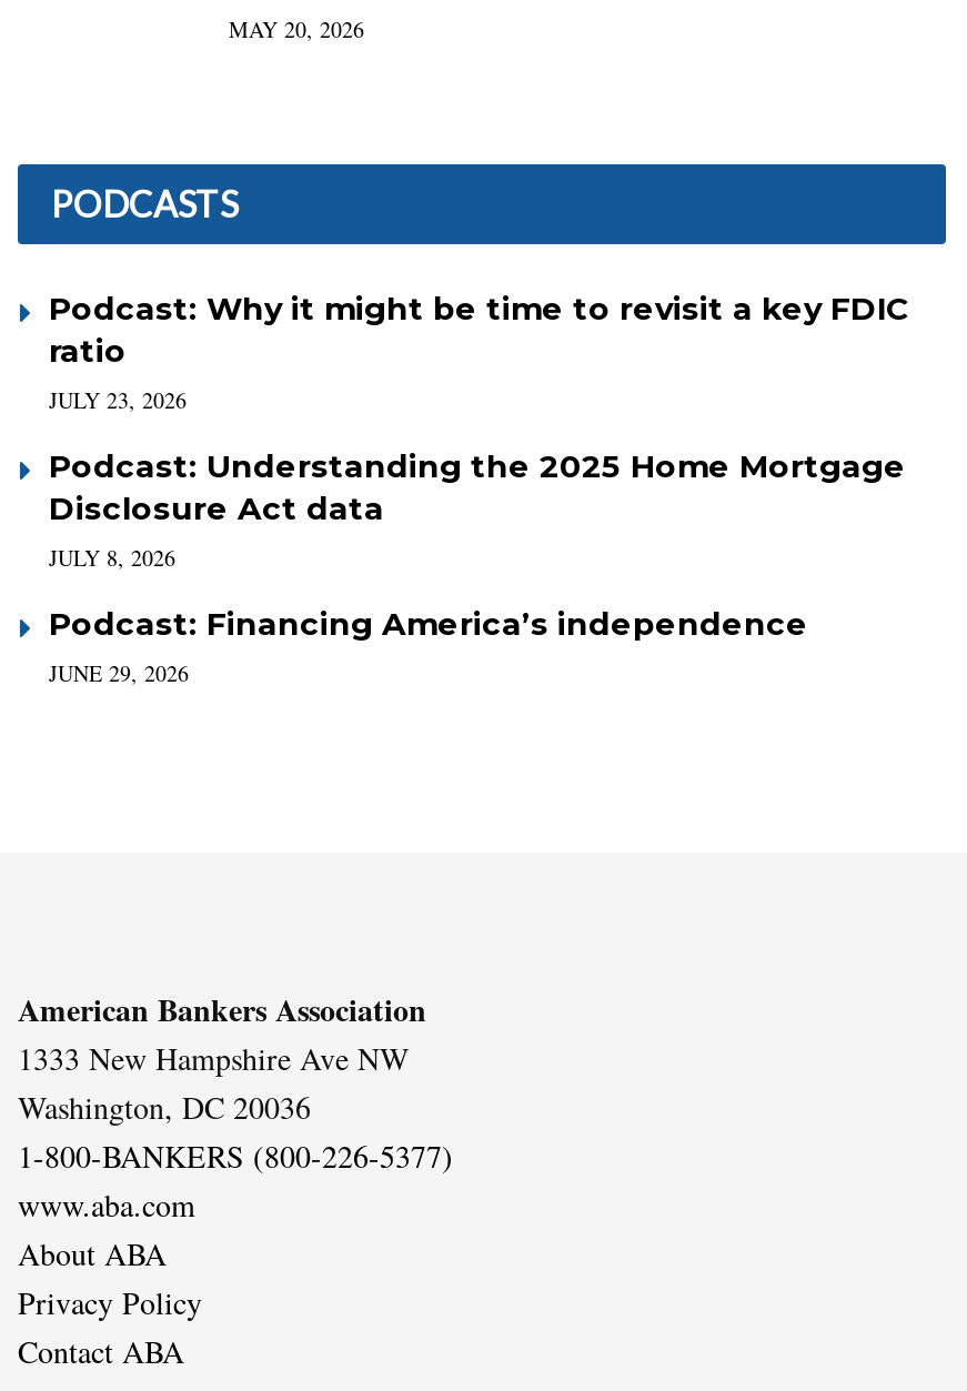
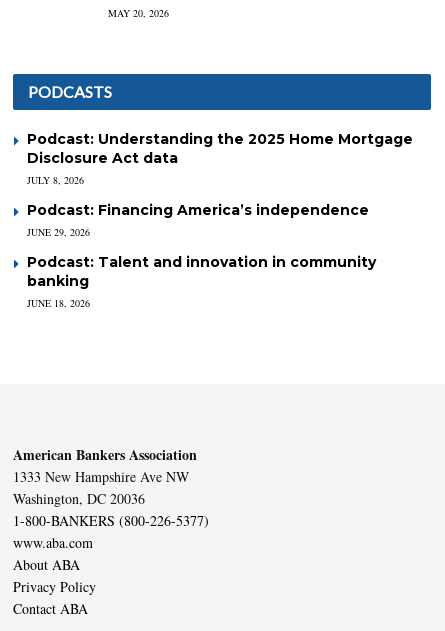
[49,288,910,414] Podcast: Why it might be time to revisit a key FDIC | ratio | JULY 23, 2026 -> none
moved [49,445,906,687] -> [27,129,413,238]: Podcast: Understanding the 2025 Home Mortgage | Disclosure Act data | JULY 8, 2026 | Podcast: Financing America’s independence | JUNE 29, 2026
none -> [27,252,376,309] Podcast: Talent and innovation in community | banking | JUNE 18, 2026

